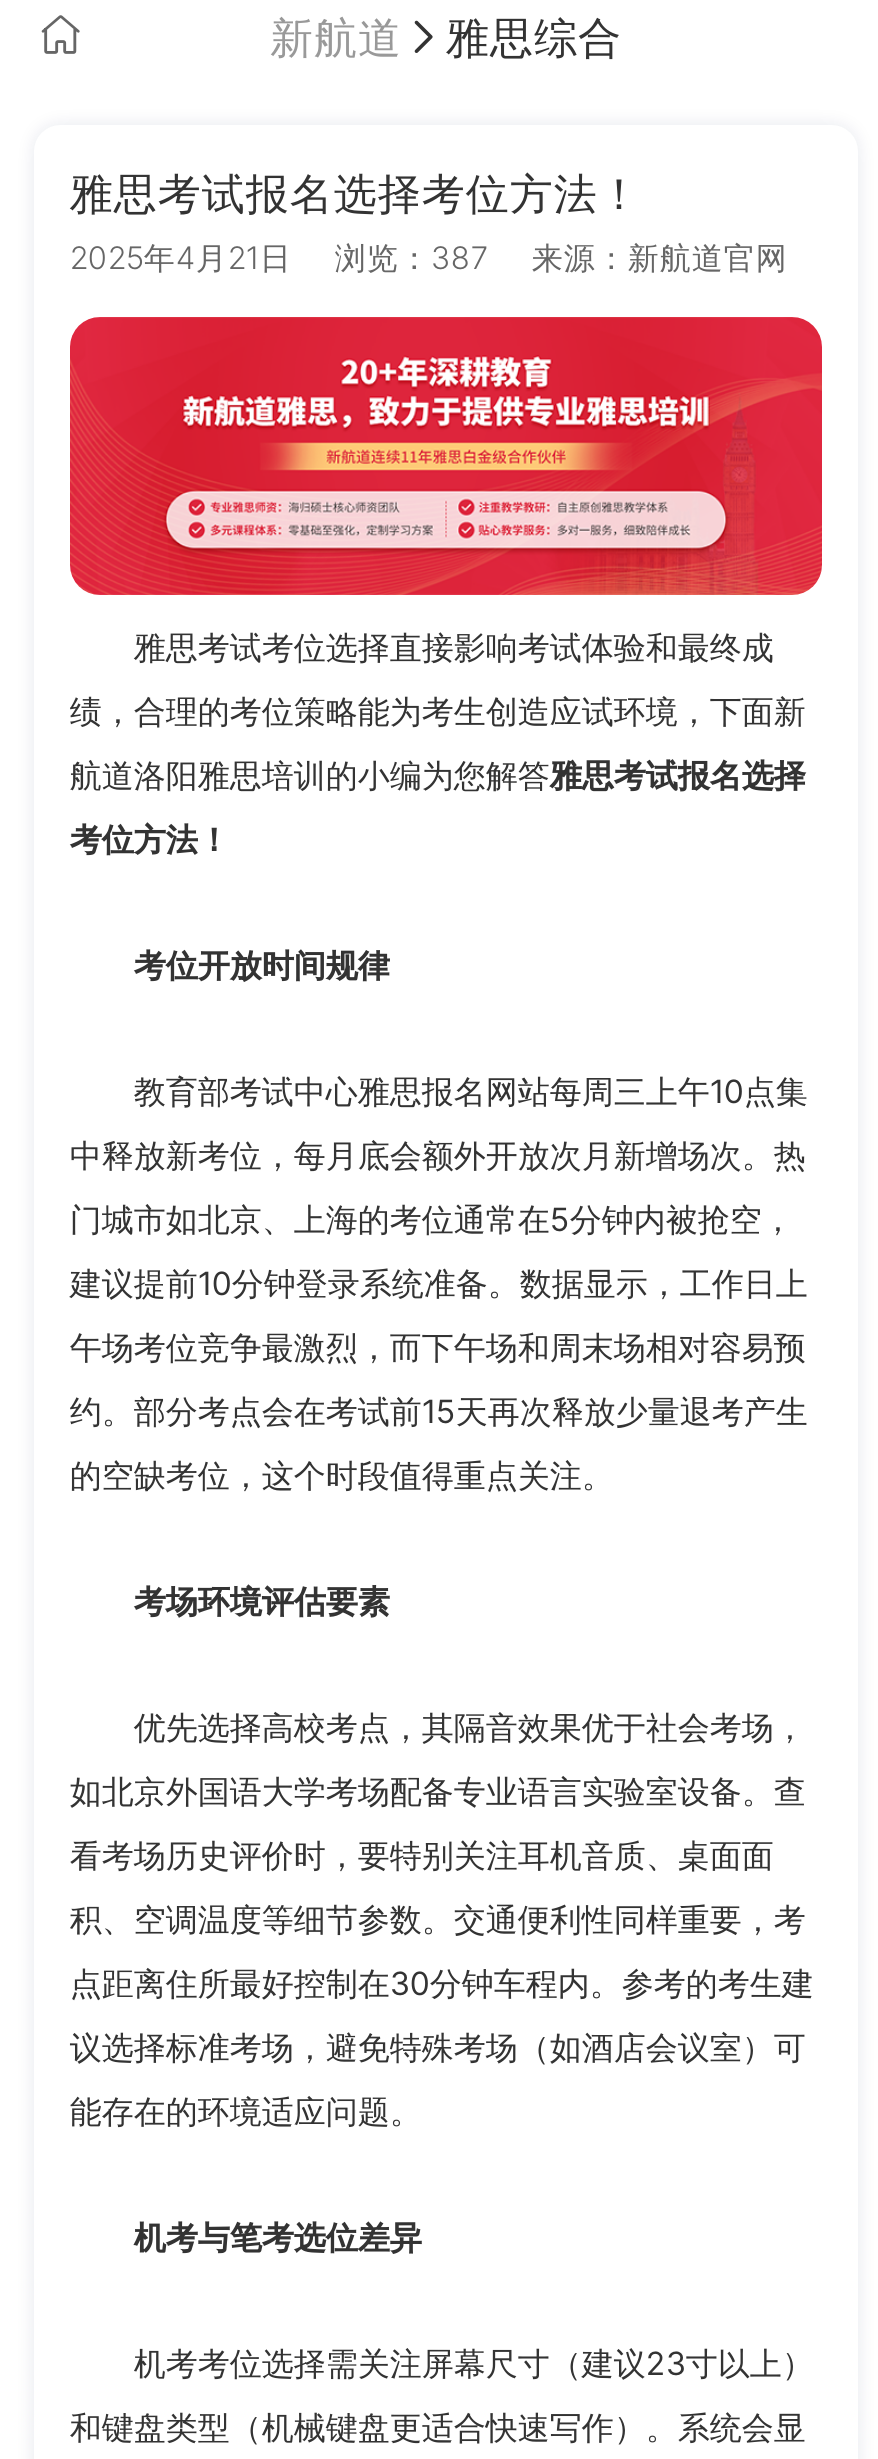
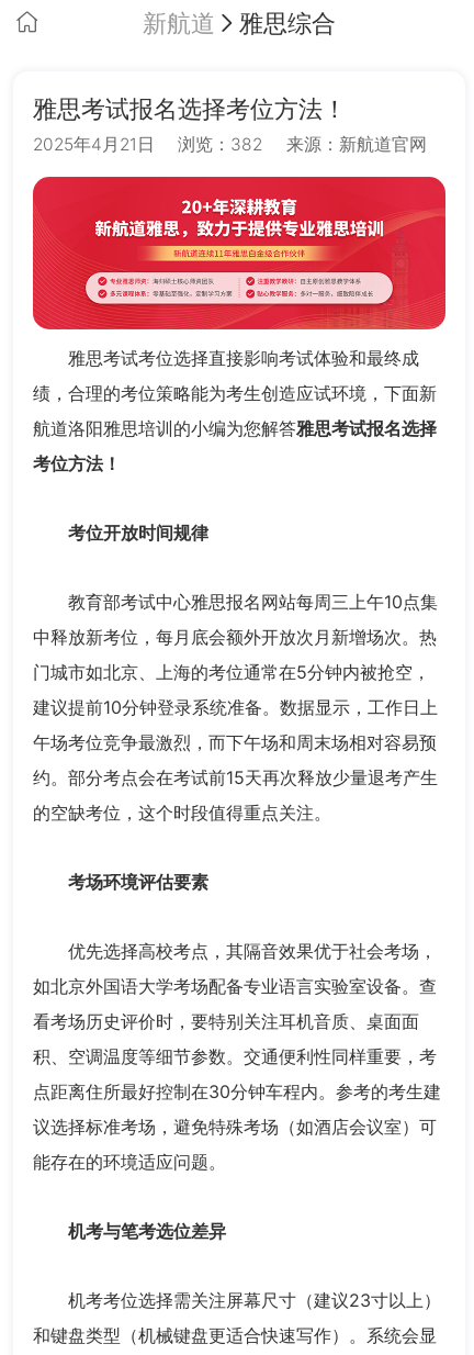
[70,238,788,276] 2025年4月21日 浏览：387 来源：新航道官网 -> [33,134,427,154] 2025年4月21日 浏览：382 来源：新航道官网

